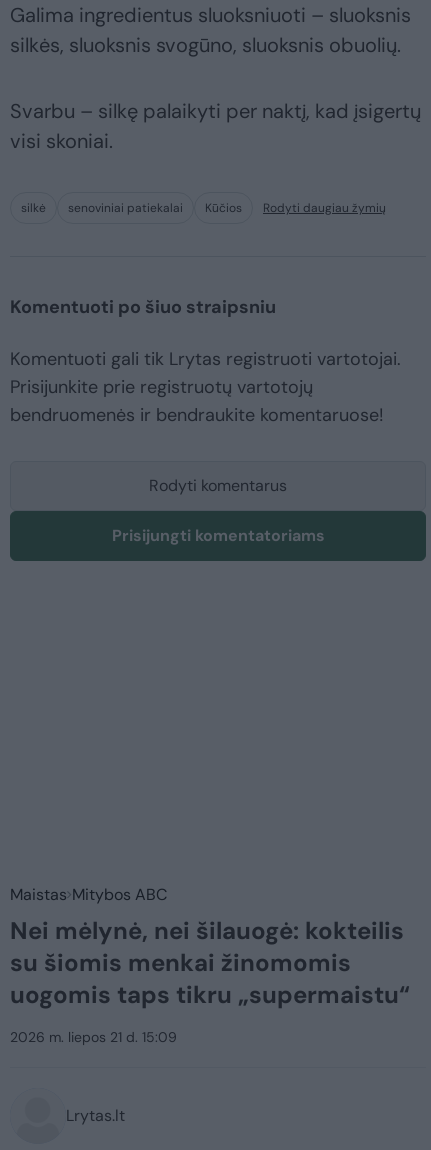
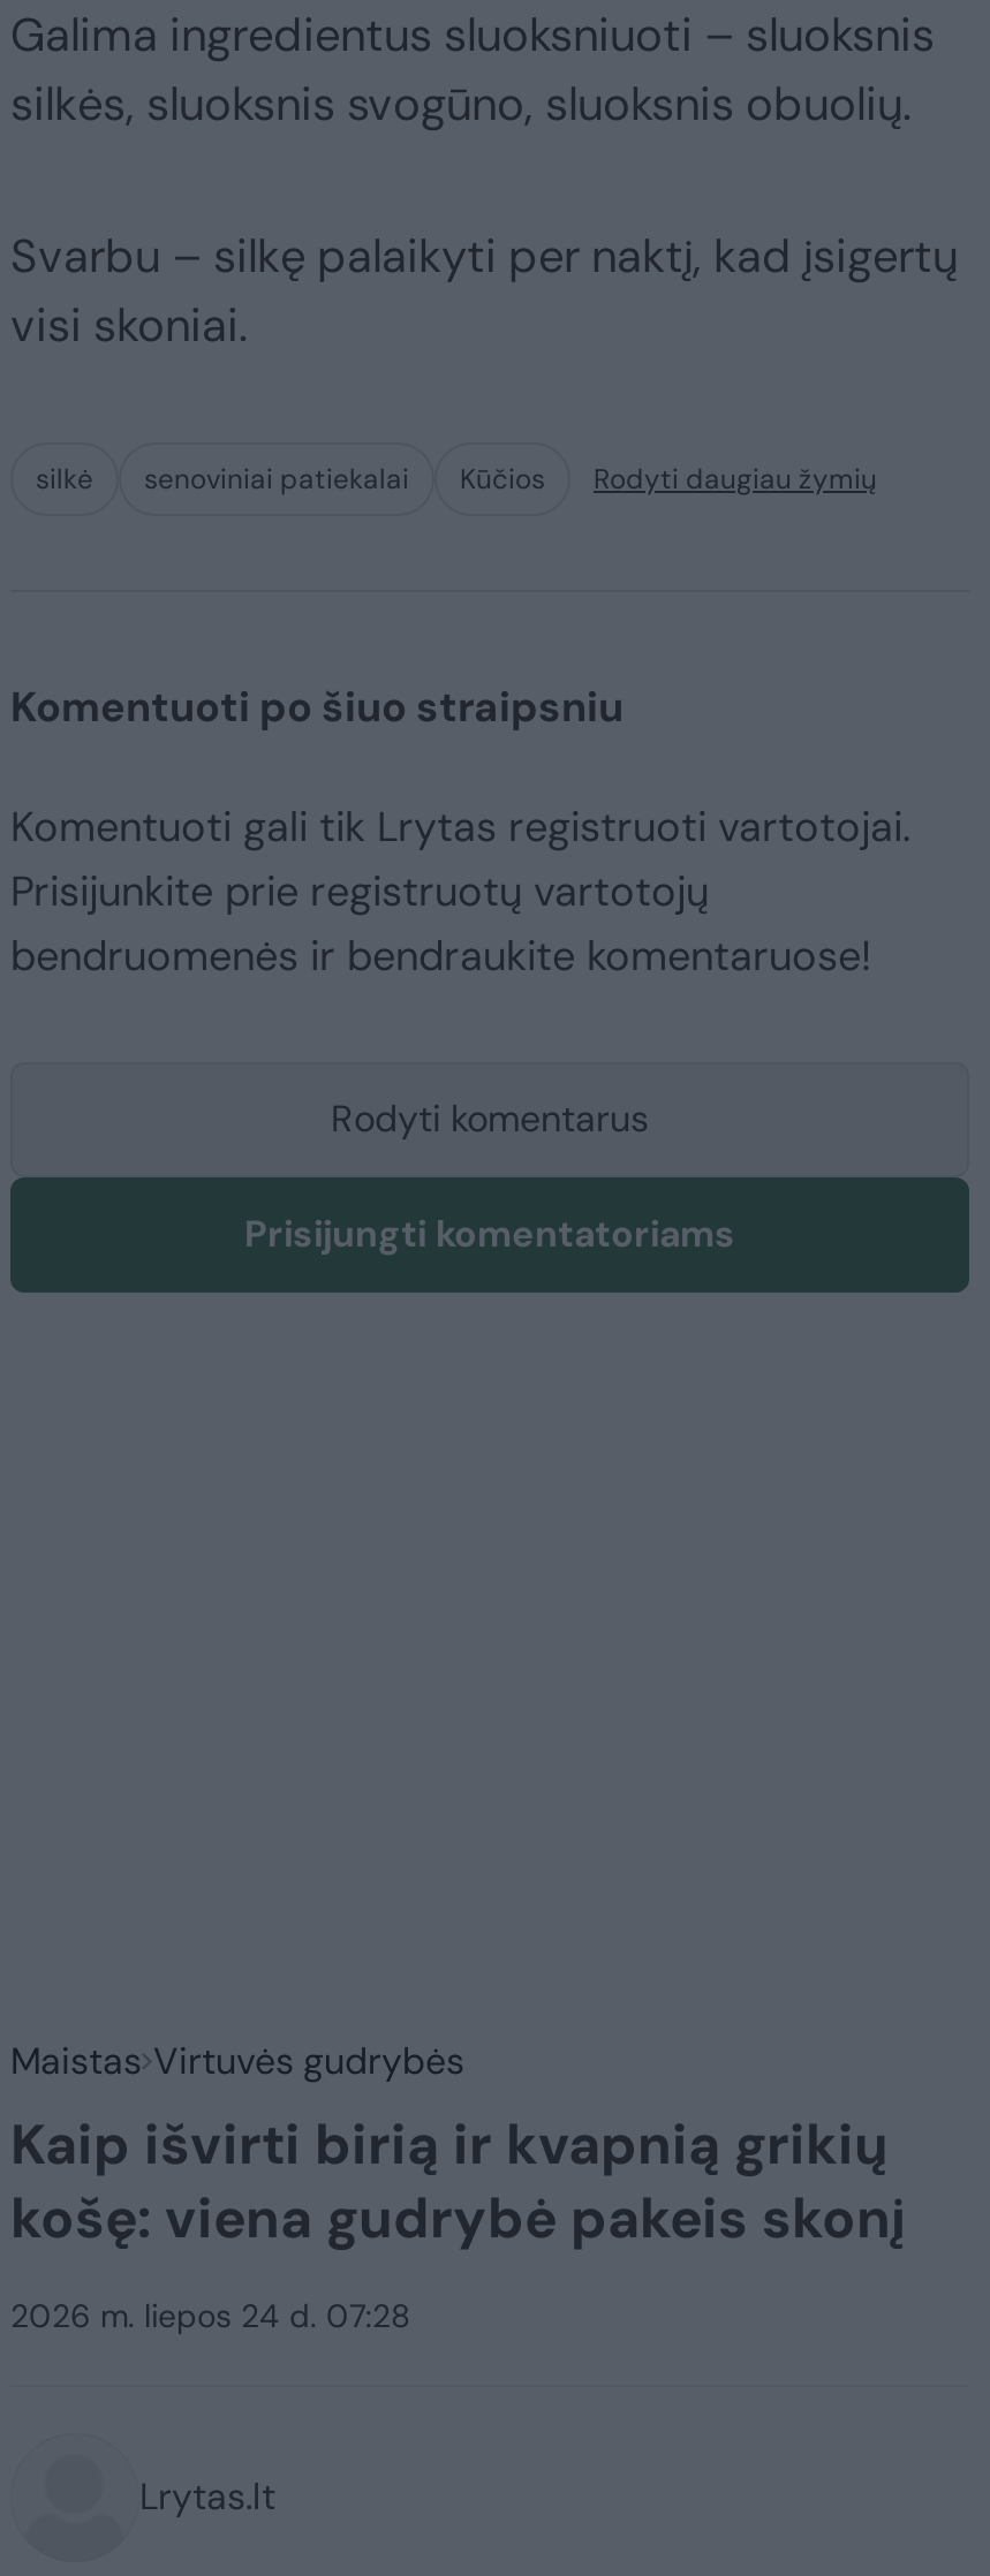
[10,884,410,1010] Maistas Mitybos ABC | Nei mėlynė, nei šilauogė: kokteilis | su šiomis menkai žinomomis | uogomis taps tikru „supermaistu“ -> [10,2037,905,2254] Maistas Virtuvės gudrybės | Kaip išvirti birią ir kvapnią grikių | košę: viena gudrybė pakeis skonį
[10,1028,177,1046] 2026 m. liepos 21 d. 15:09 -> [10,2295,411,2337] 2026 m. liepos 24 d. 07:28

